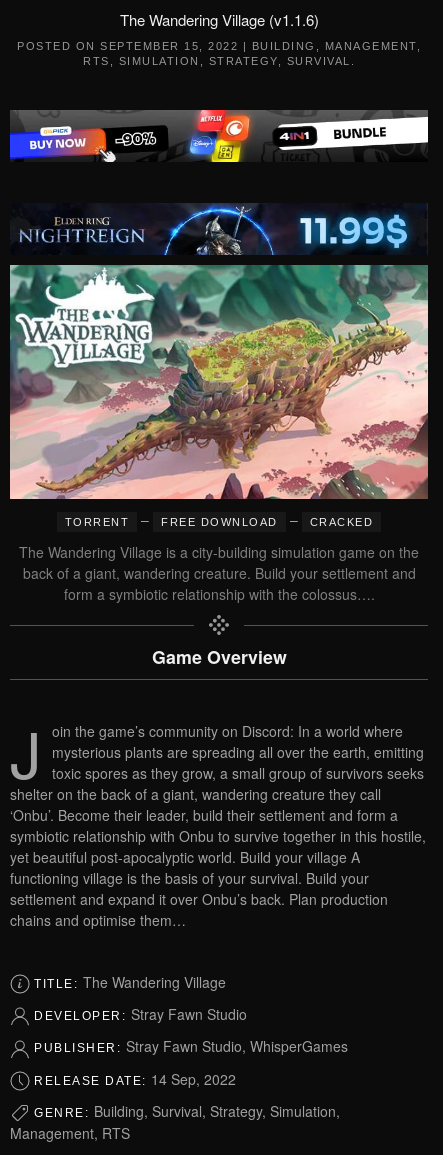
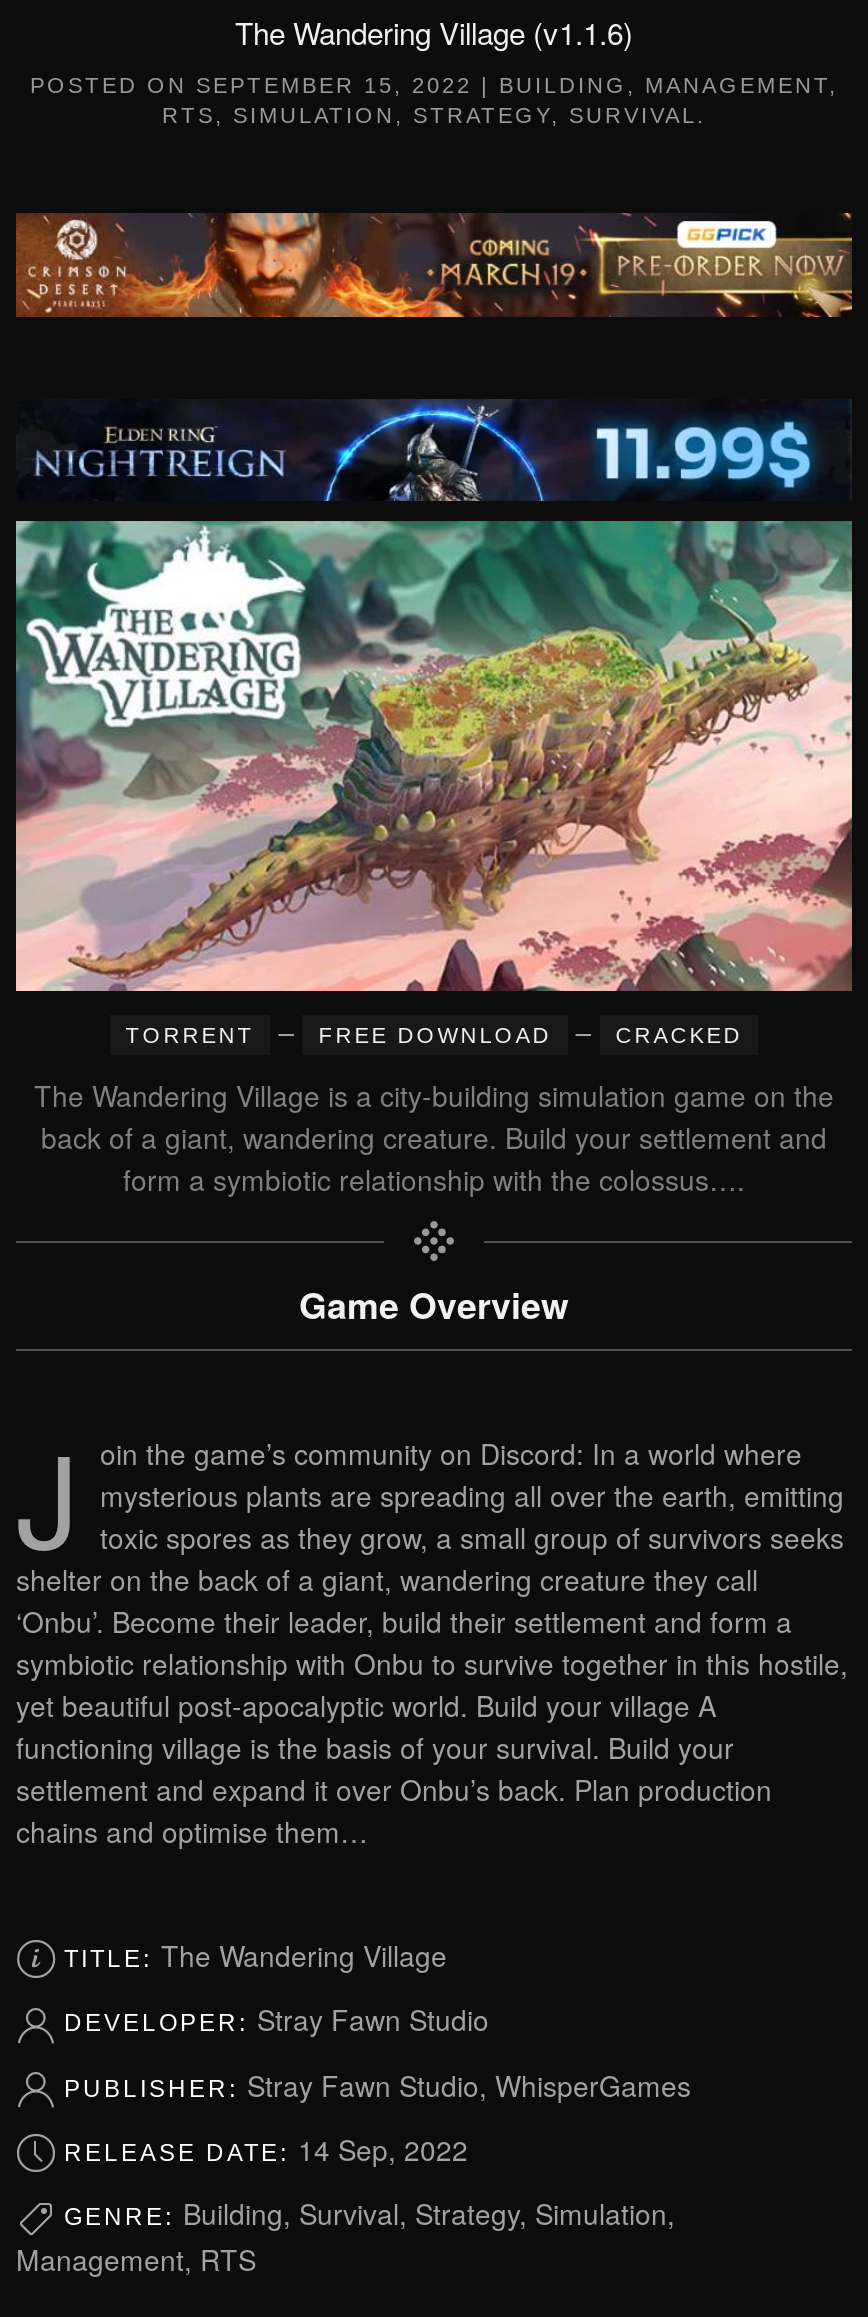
[9,109,429,163] [image] -> [14,213,854,319] [image]

